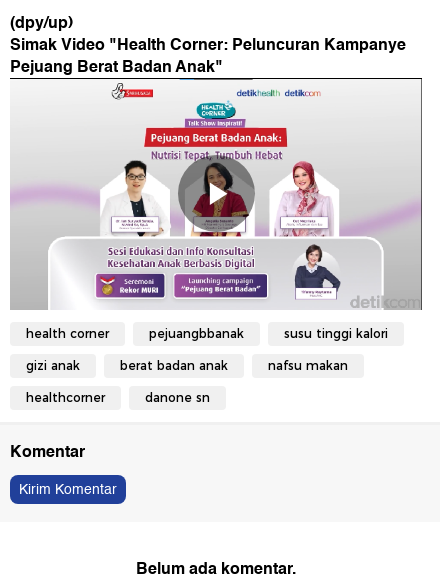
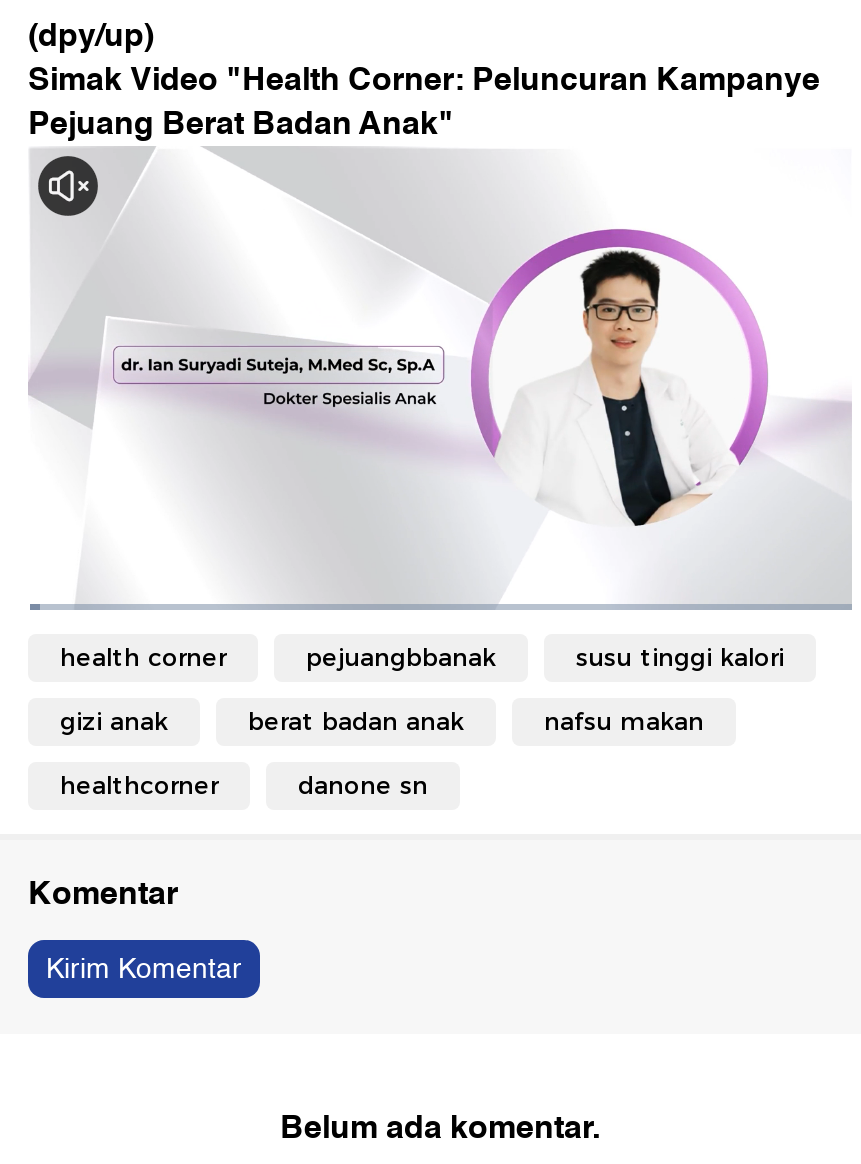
[10,77,423,309] [image] -> [30,146,852,610] [image]

